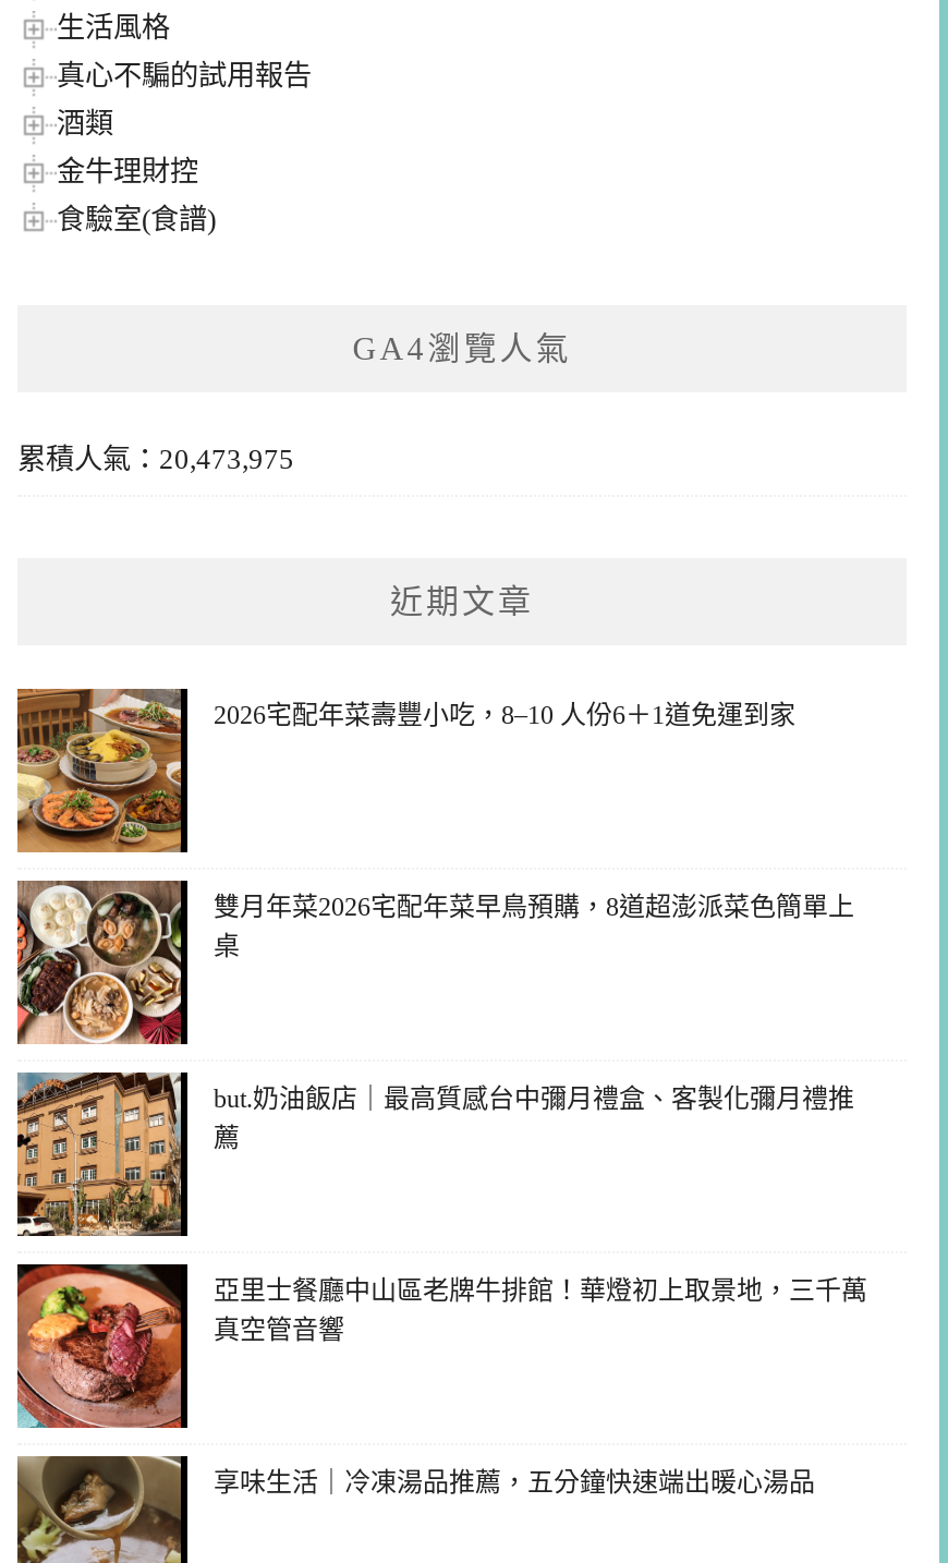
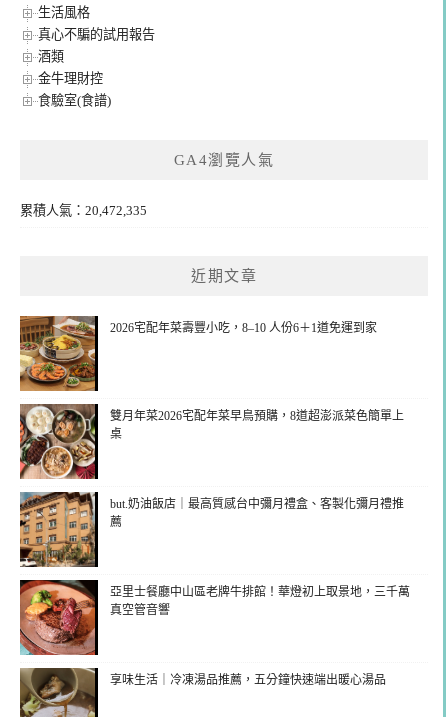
[17,442,294,475] 累積人氣：20,473,975 -> [20,203,147,218] 累積人氣：20,472,335

